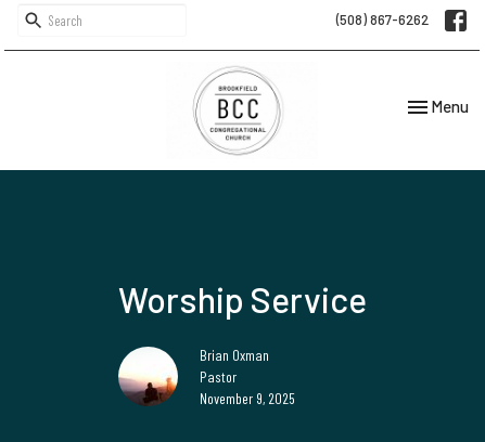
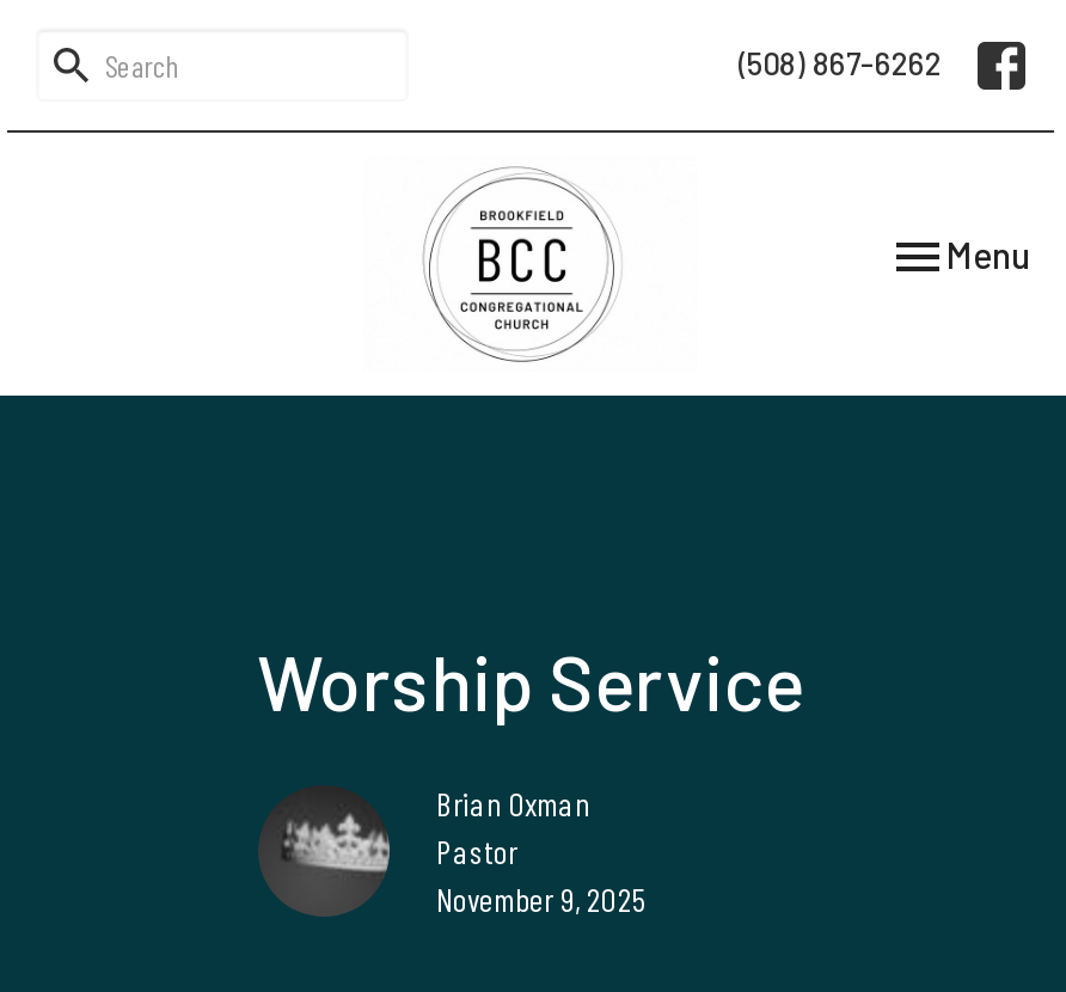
[117,346,178,405] [image] -> [258,785,390,914] [image]

